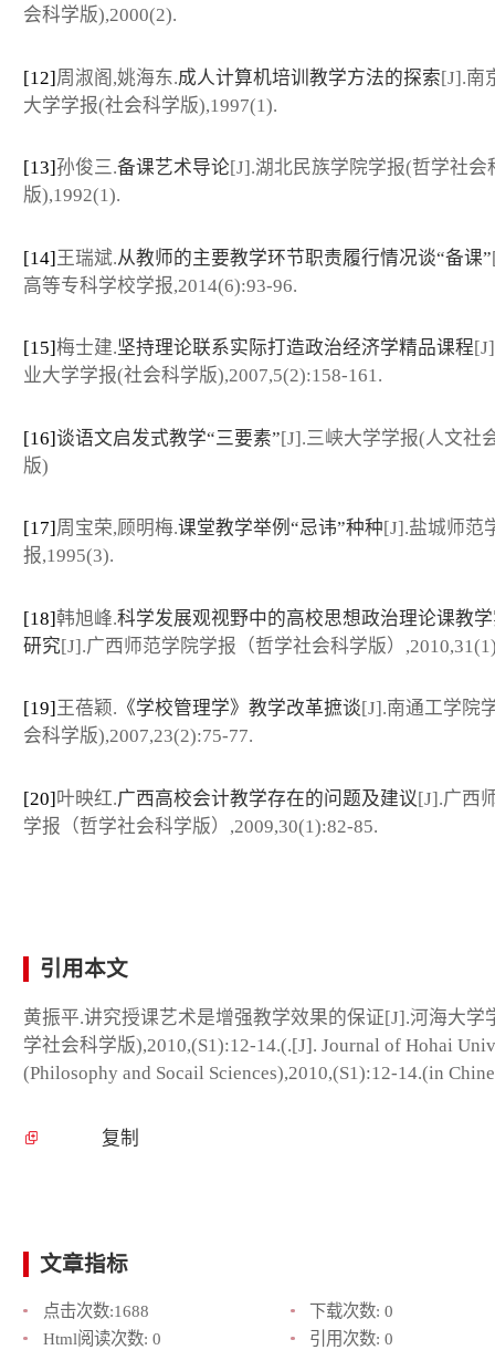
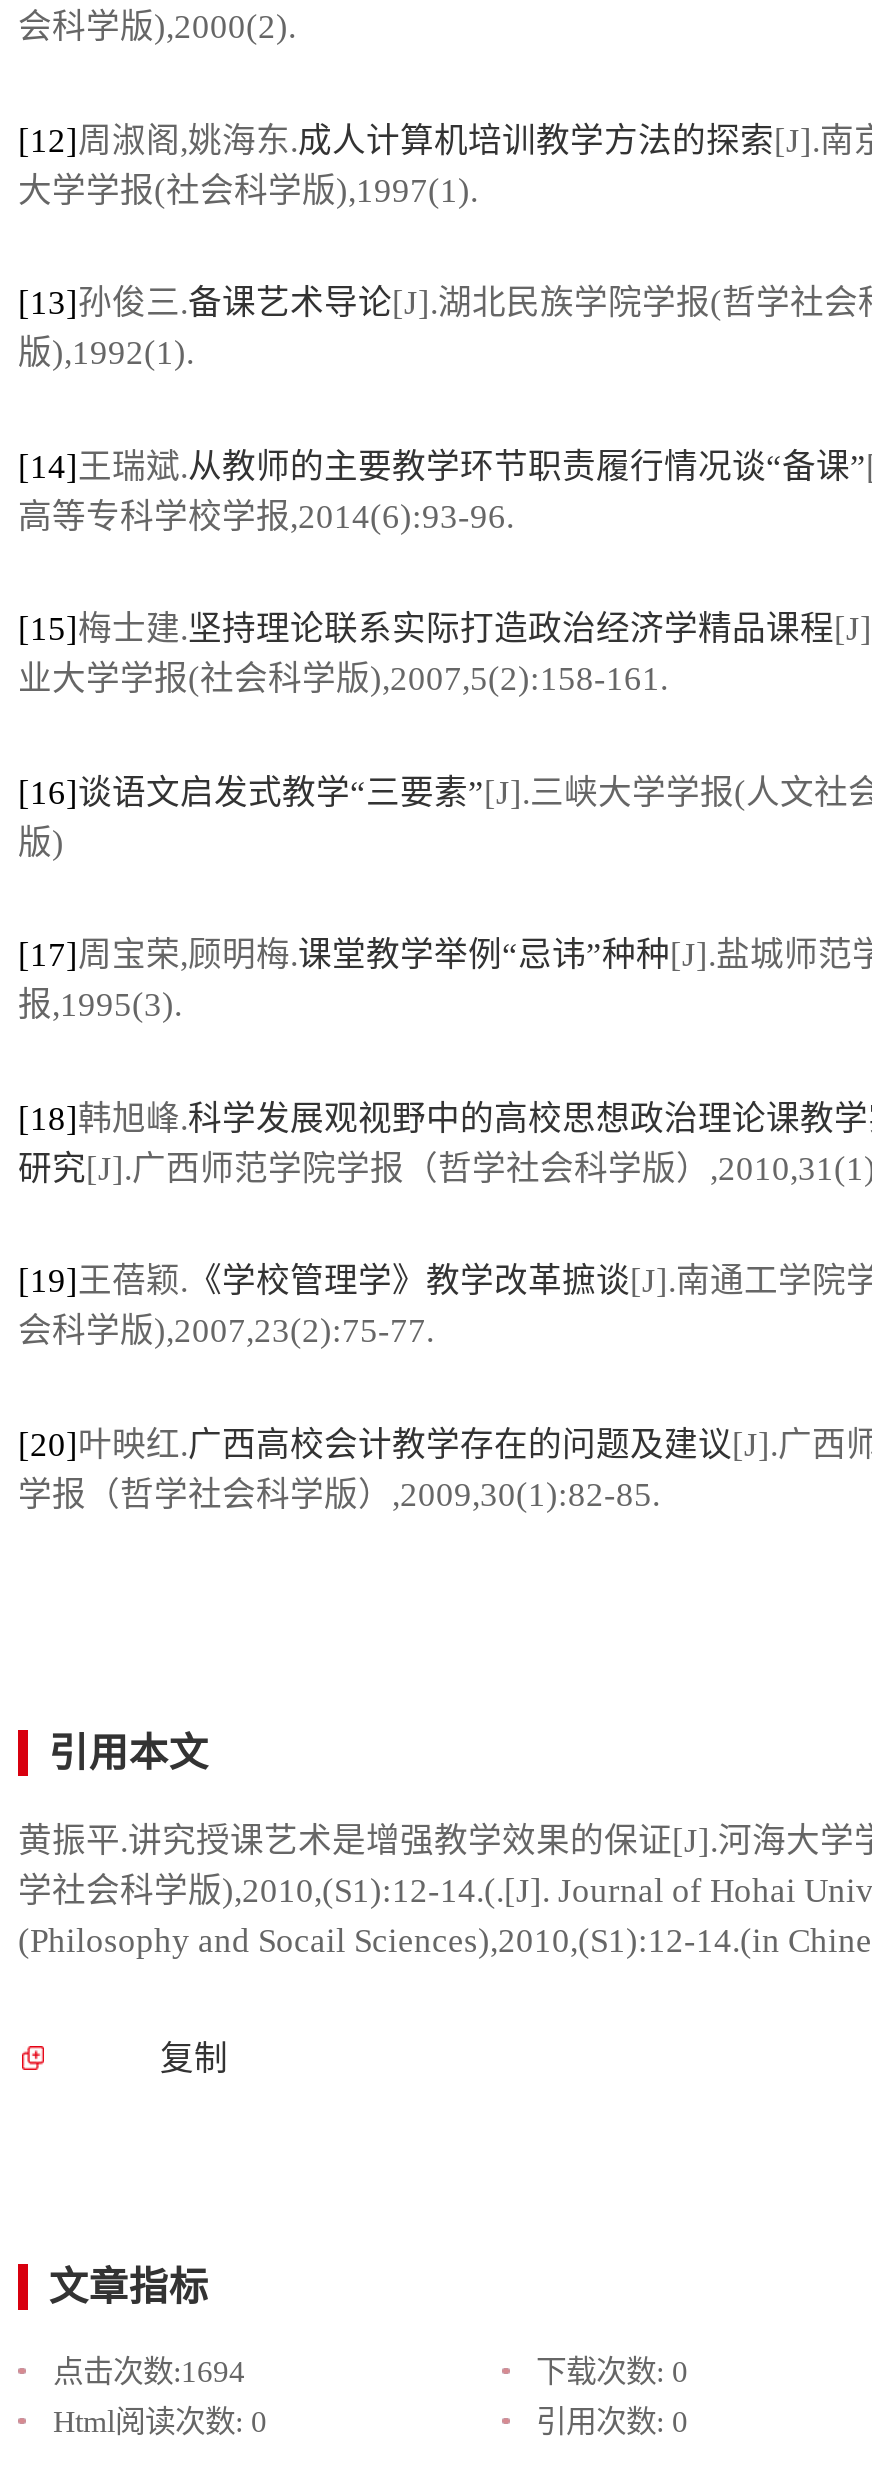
[43,1301,149,1320] 点击次数:1688 -> [53,2354,245,2388] 点击次数:1694

